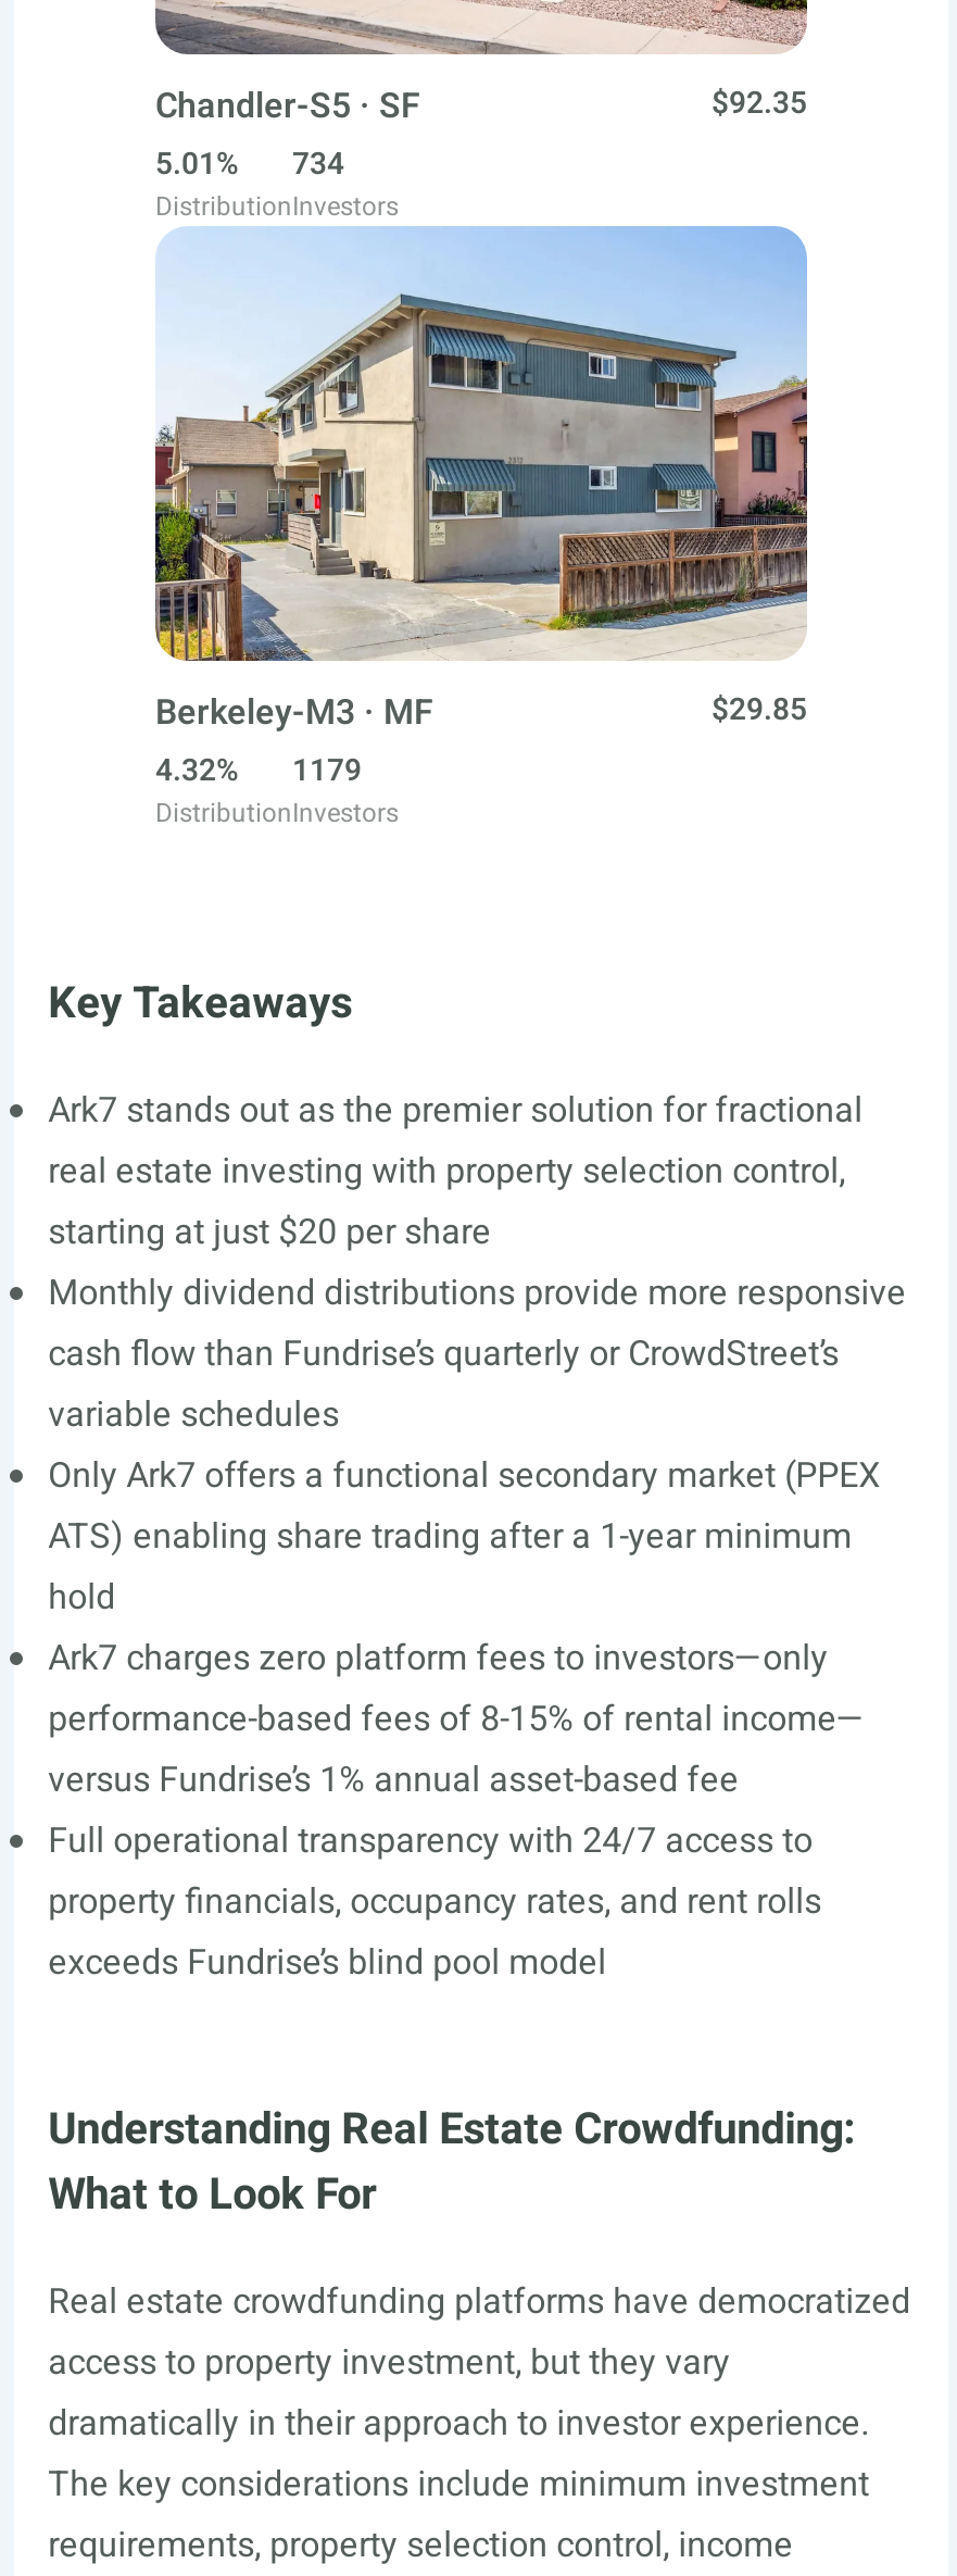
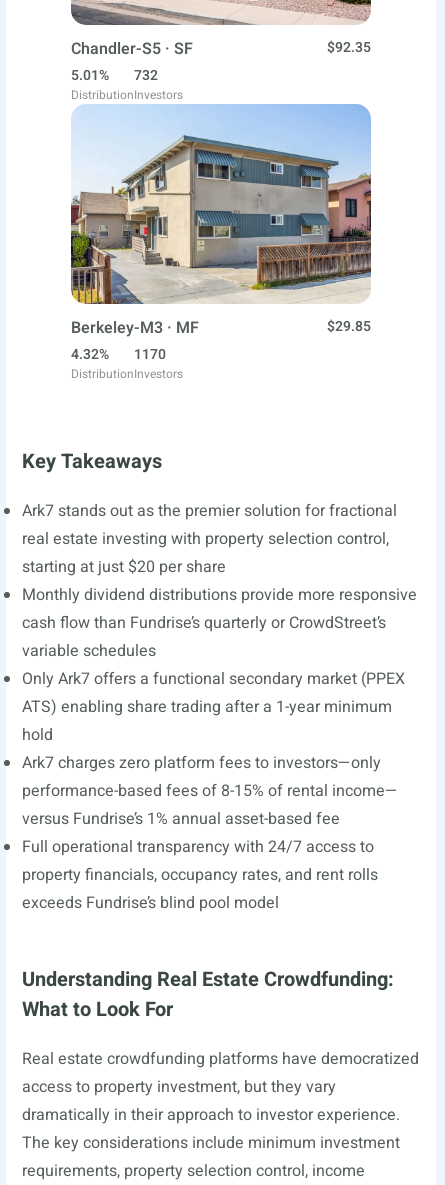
[155,141,344,187] 5.01% 734 -> [71,65,158,86] 5.01% 732
[155,748,362,793] 4.32% 1179 -> [71,344,166,365] 4.32% 1170

